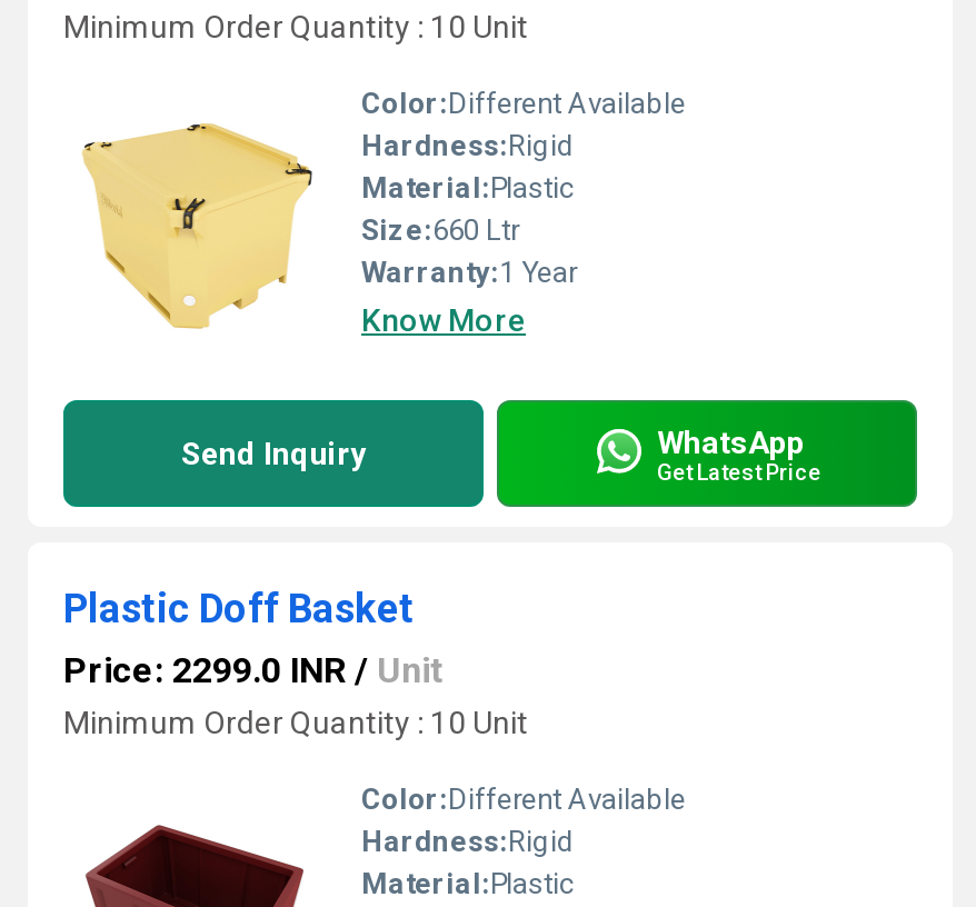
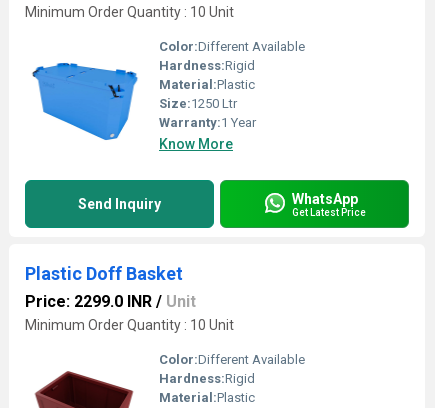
[81,122,519,331] [image] | Size:660 Ltr -> [32,56,237,148] [image] | Size:1250 Ltr

